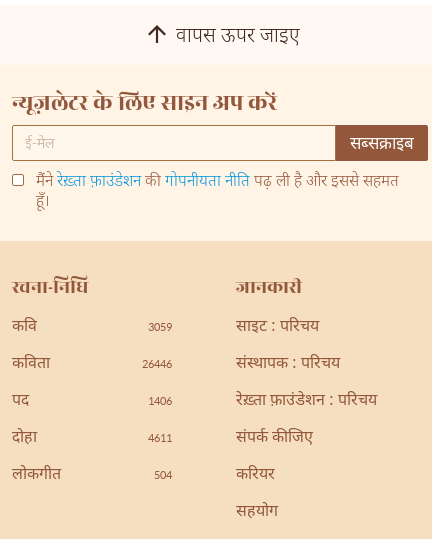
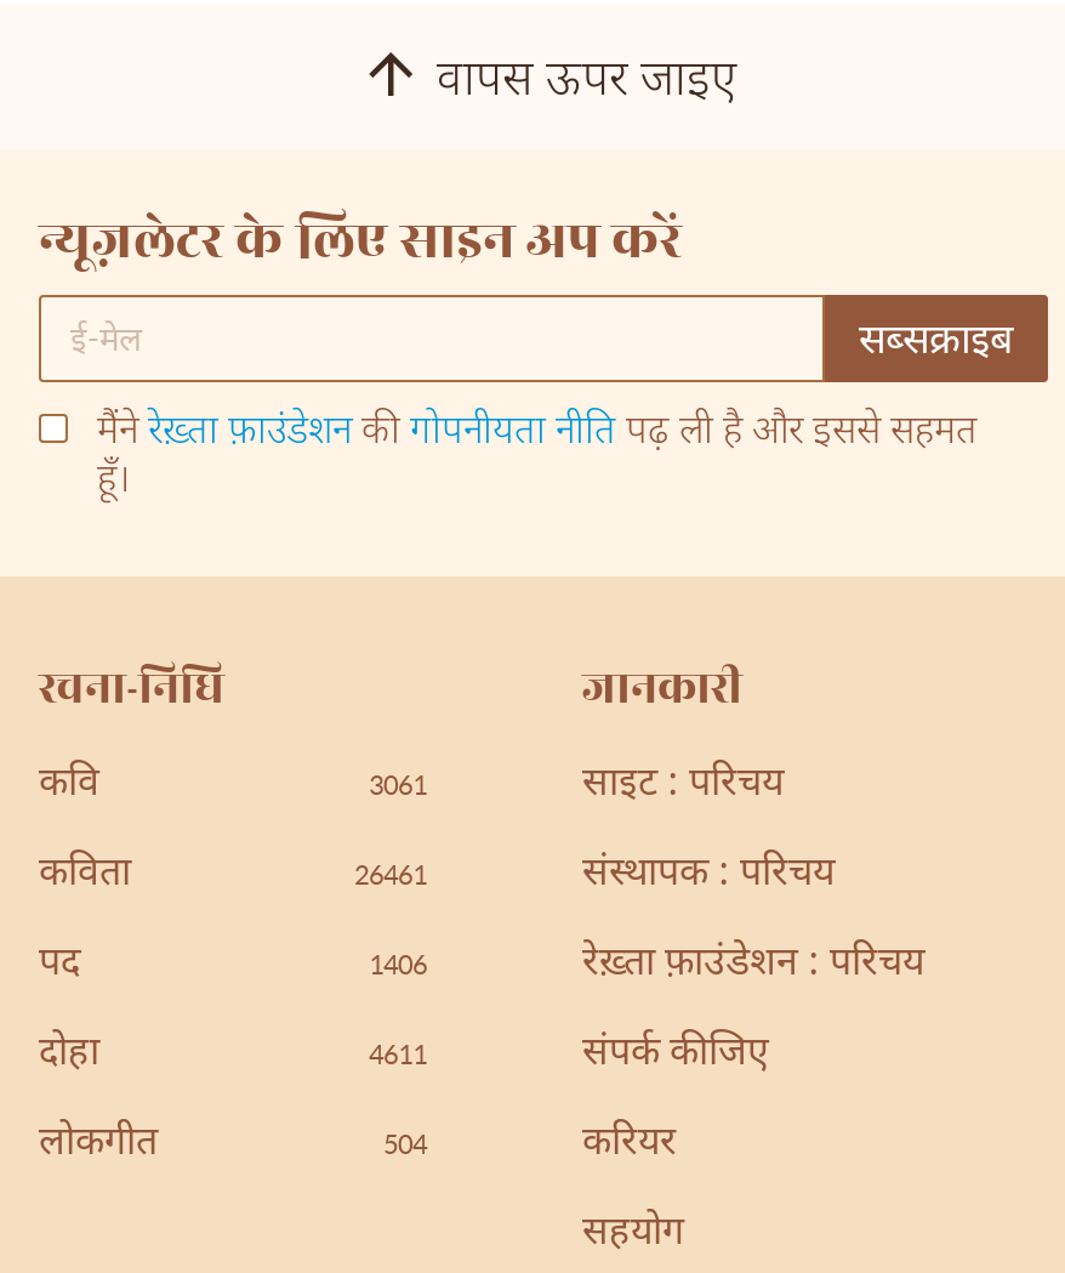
[148,320,172,332] 3059 -> [369,769,427,799] 3061
[142,357,172,369] 26446 -> [354,859,427,888] 26461

